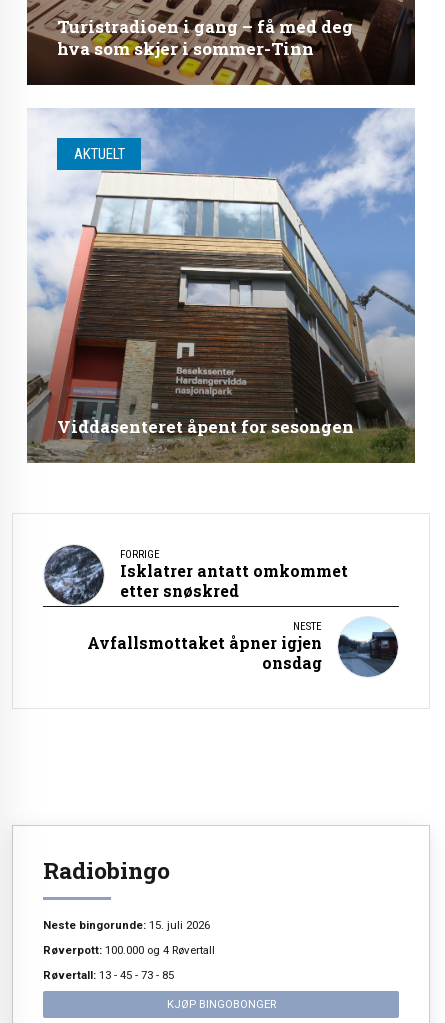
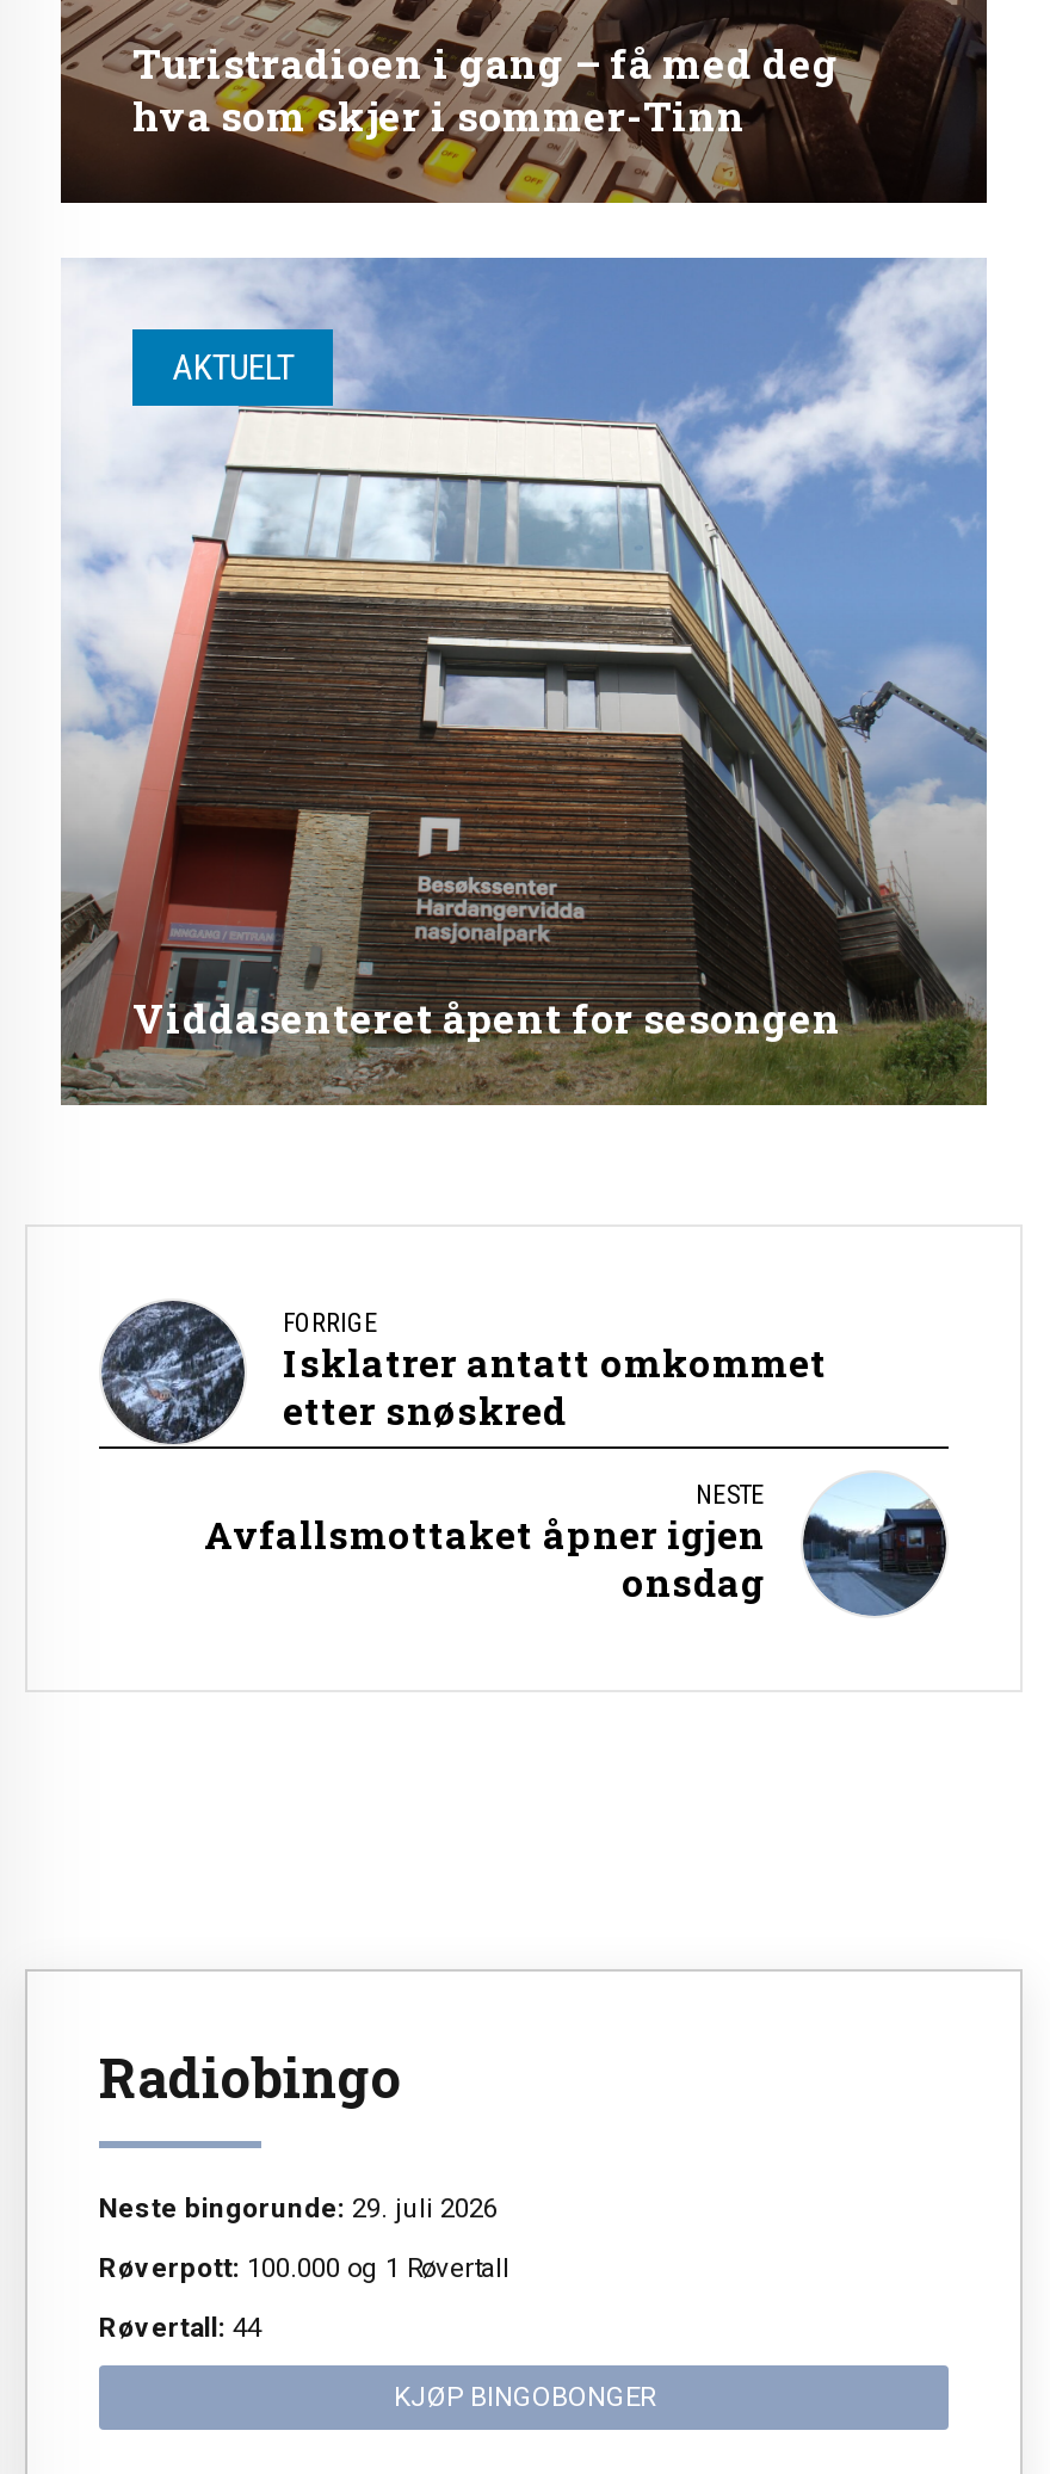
[43,918,210,932] Neste bingorunde: 15. juli 2026 -> [99,2191,498,2224] Neste bingorunde: 29. juli 2026
[43,943,215,957] Røverpott: 100.000 og 4 Røvertall -> [99,2251,509,2284] Røverpott: 100.000 og 1 Røvertall
[43,968,174,982] Røvertall: 13 - 45 - 73 - 85 -> [99,2310,261,2344] Røvertall: 44

